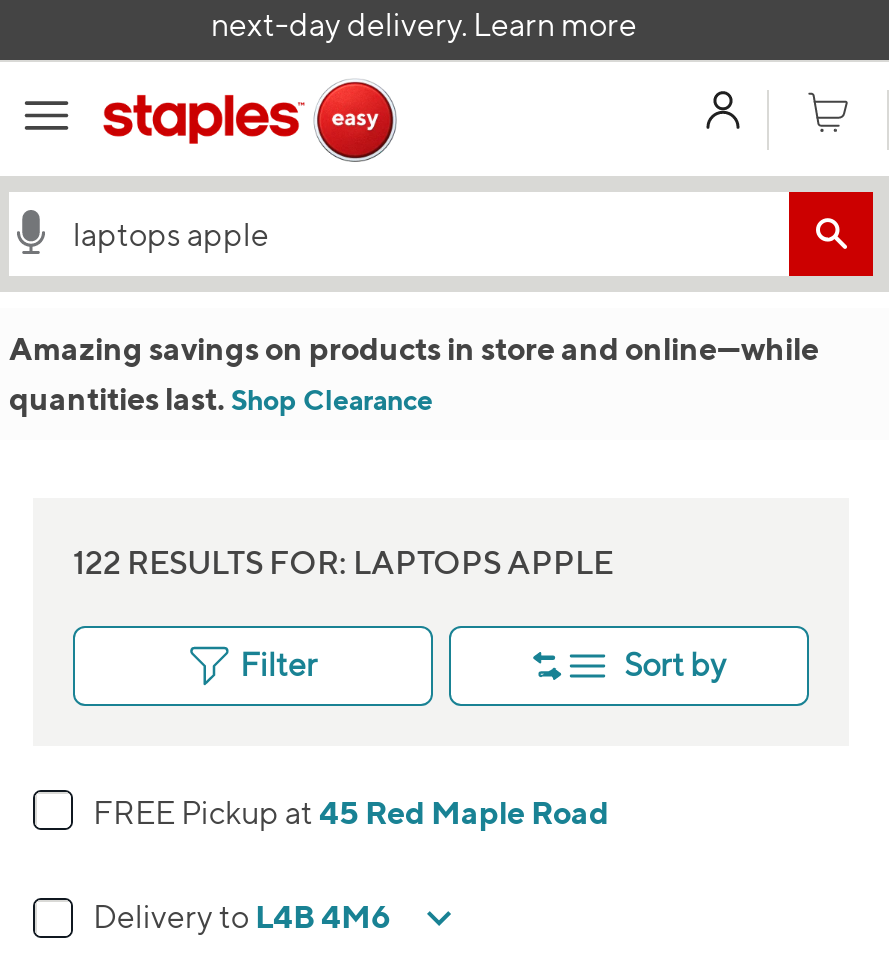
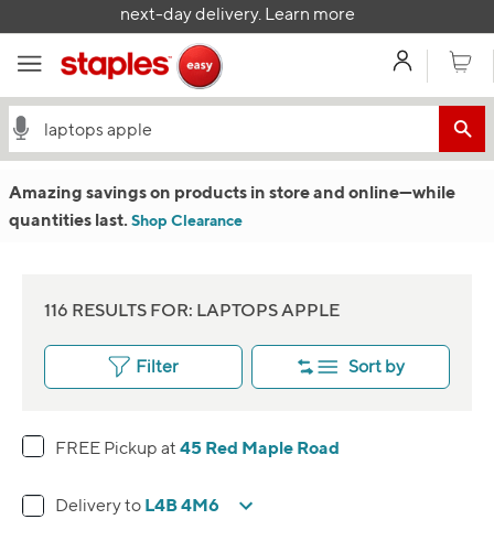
[73,542,613,582] 122 RESULTS FOR: LAPTOPS APPLE -> [44,299,340,321] 116 RESULTS FOR: LAPTOPS APPLE

